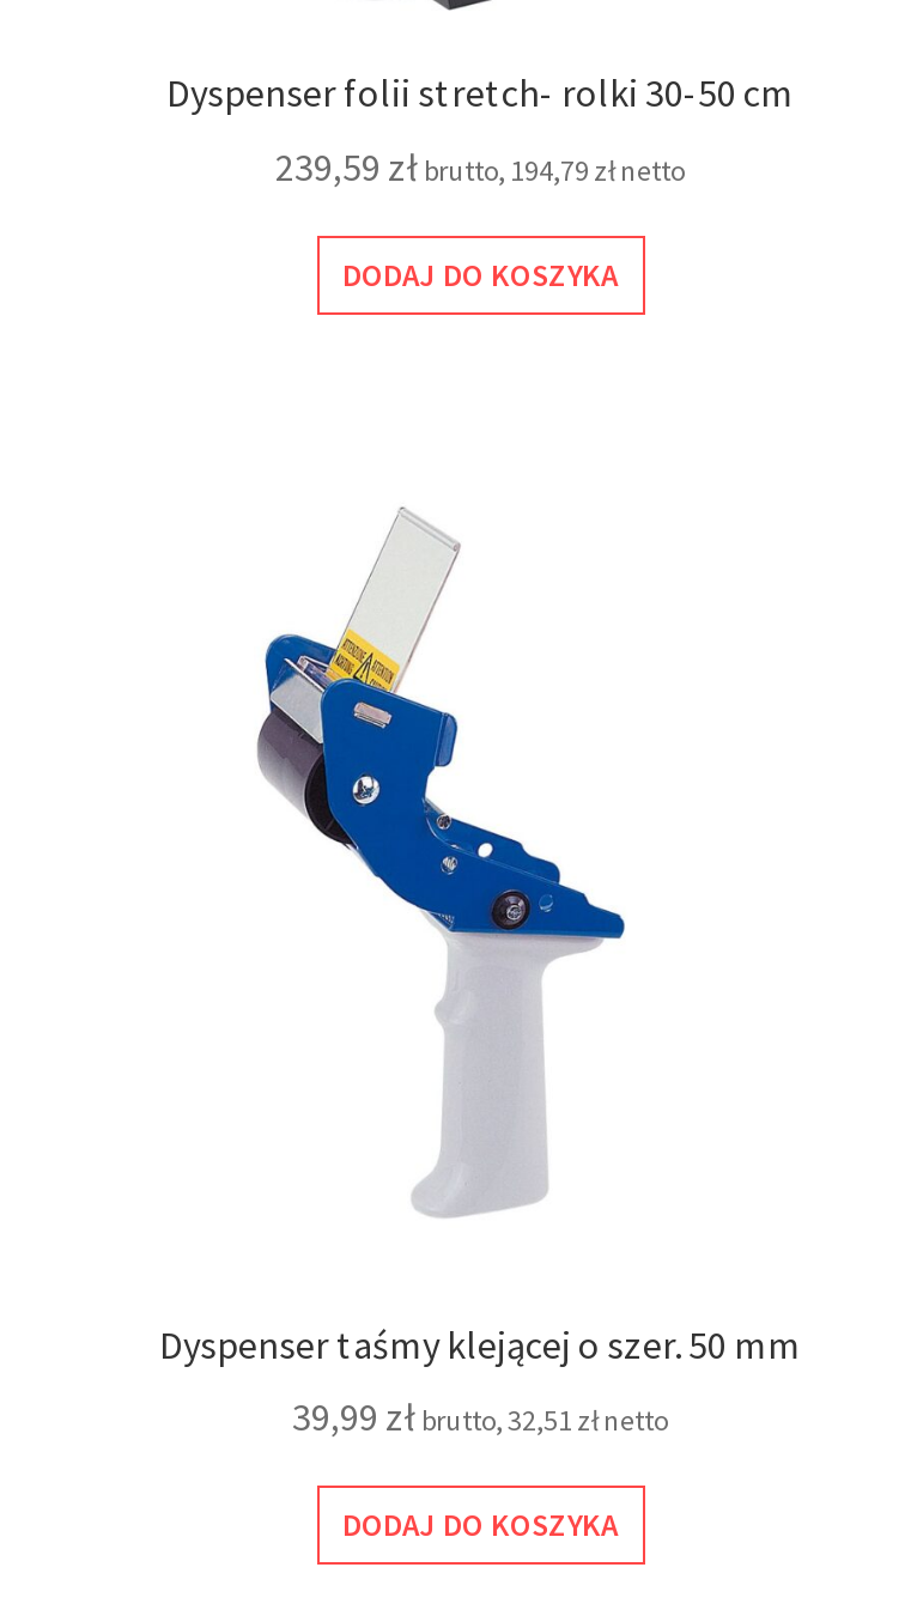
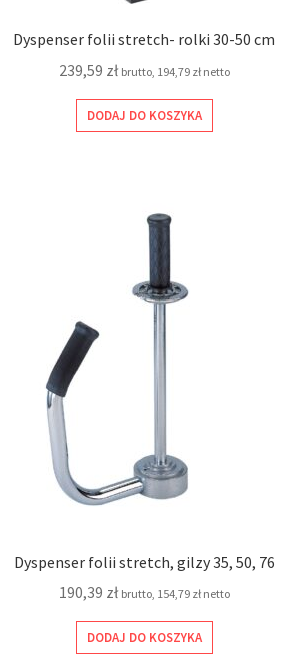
[245,508,626,1219] [image] -> [45,212,204,508] [image]
[159,1320,801,1368] Dyspenser taśmy klejącej o szer. 50 mm -> [13,551,274,571] Dyspenser folii stretch, gilzy 35, 50, 76
[292,1394,668,1442] 39,99 zł brutto,32,51złnetto -> [58,582,229,602] 190,39 zł brutto,154,79złnetto

